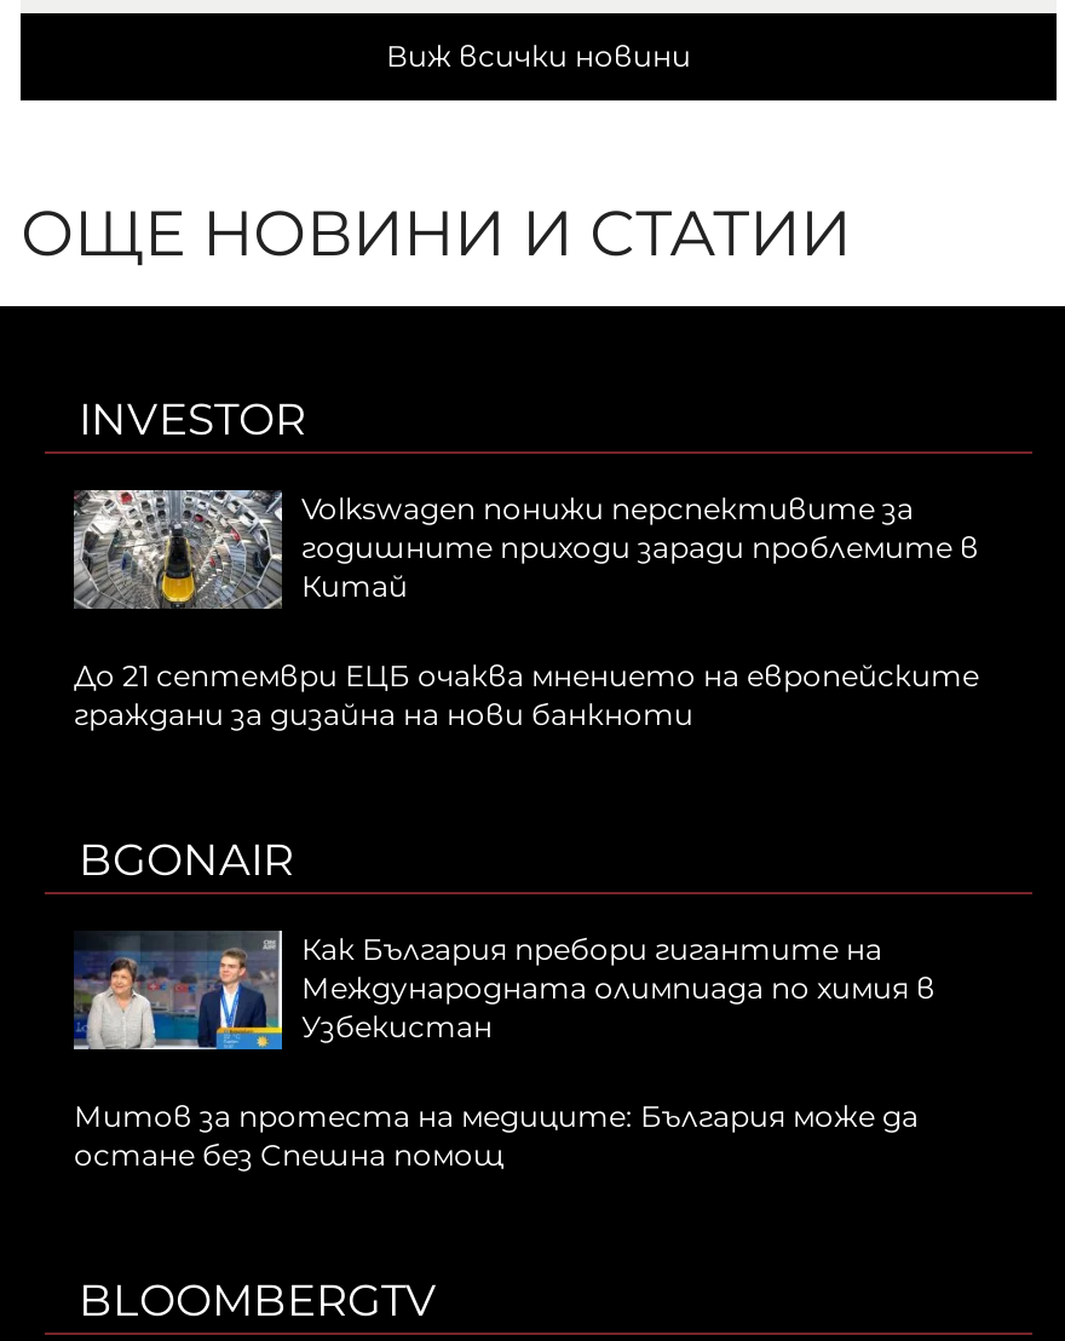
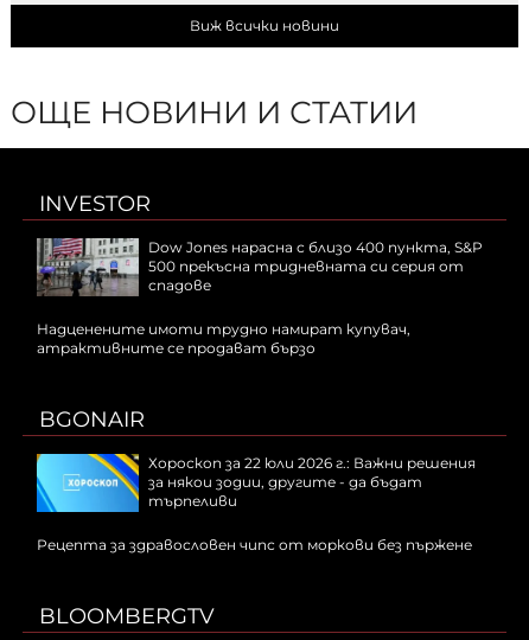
[74,488,979,609] [image] | Volkswagen понижи перспективите за | годишните приходи заради проблемите в | Китай -> [37,237,483,295] [image] | Dow Jones нарасна с близо 400 пункта, S&P | 500 прекъсна тридневната си серия от | спадове
[74,658,979,733] До 21 септември ЕЦБ очаква мнението на европейските | граждани за дизайна на нови банкноти -> [37,320,410,357] Надценените имоти трудно намират купувач, | атрактивните се продават бързо
[71,931,936,1052] [image] | Как България пребори гигантите на | Международната олимпиада по химия в | Узбекистан -> [36,453,476,510] [image] | Хороскоп за 22 юли 2026 г.: Важни решения | за някои зодии, другите - да бъдат | търпеливи
[74,1098,919,1173] Митов за протеста на медиците: България може да | остане без Спешна помощ -> [37,536,472,554] Рецепта за здравословен чипс от моркови без пържене

